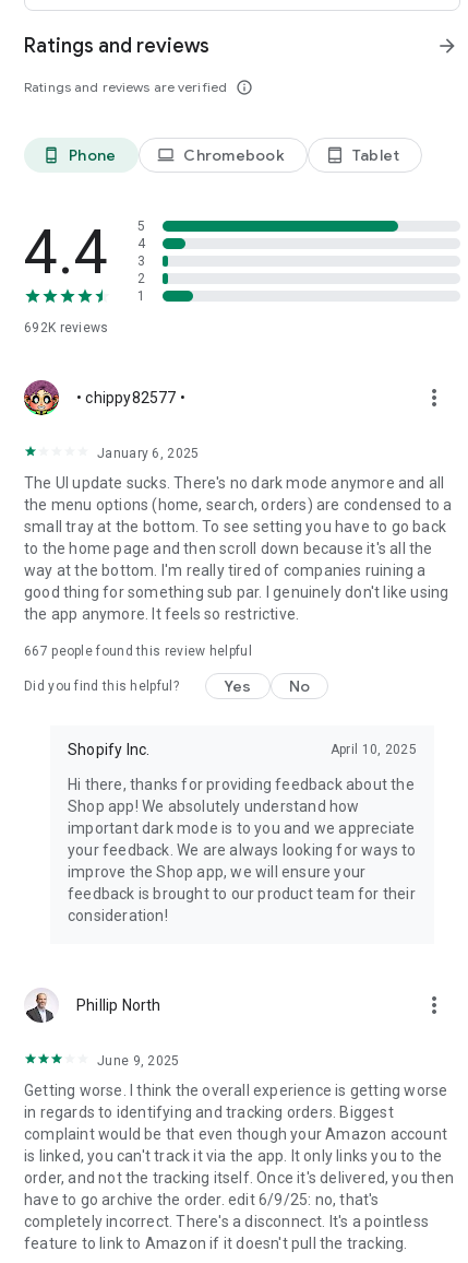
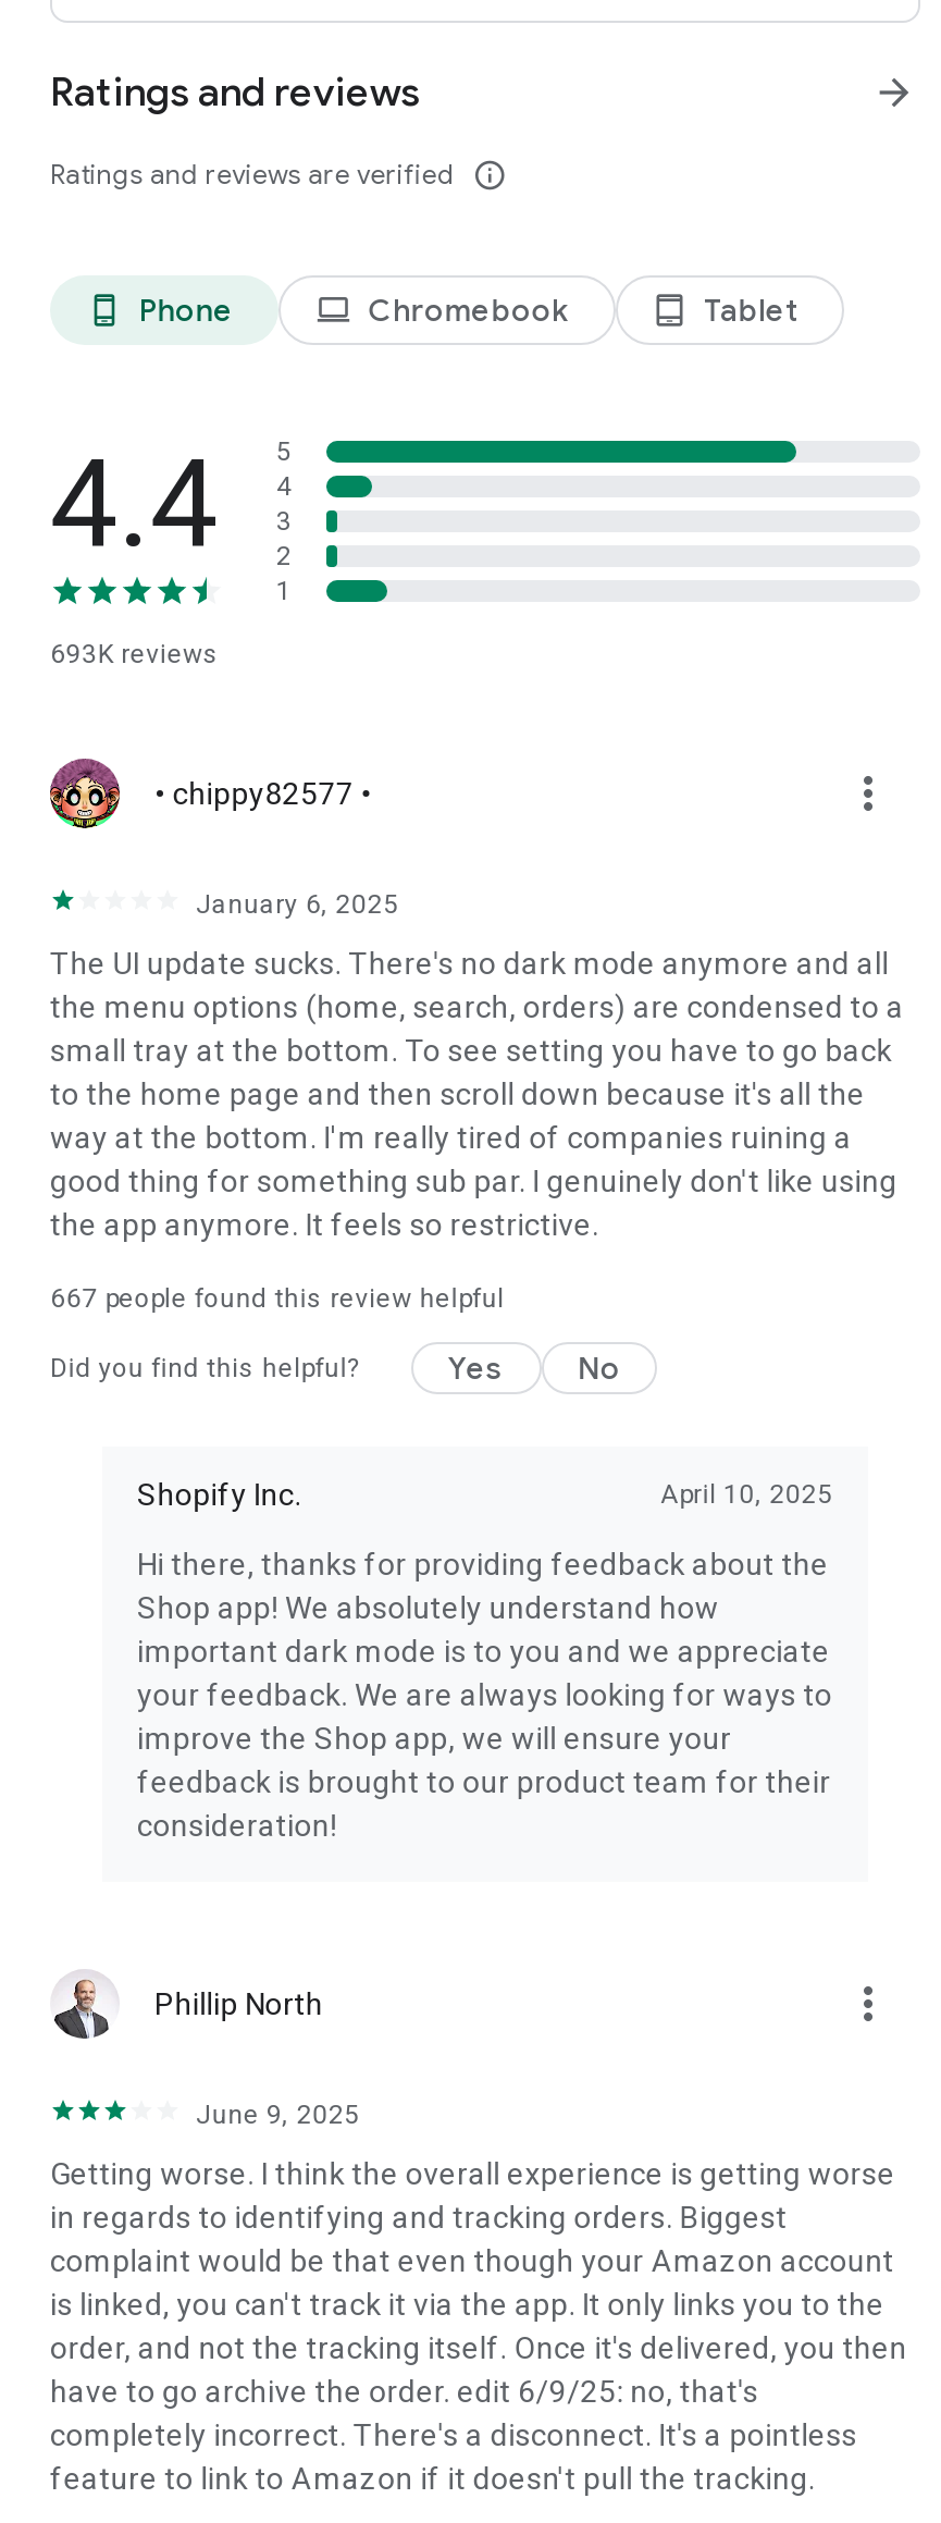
[24,320,109,335] 692K reviews -> [50,639,219,669] 693K reviews

